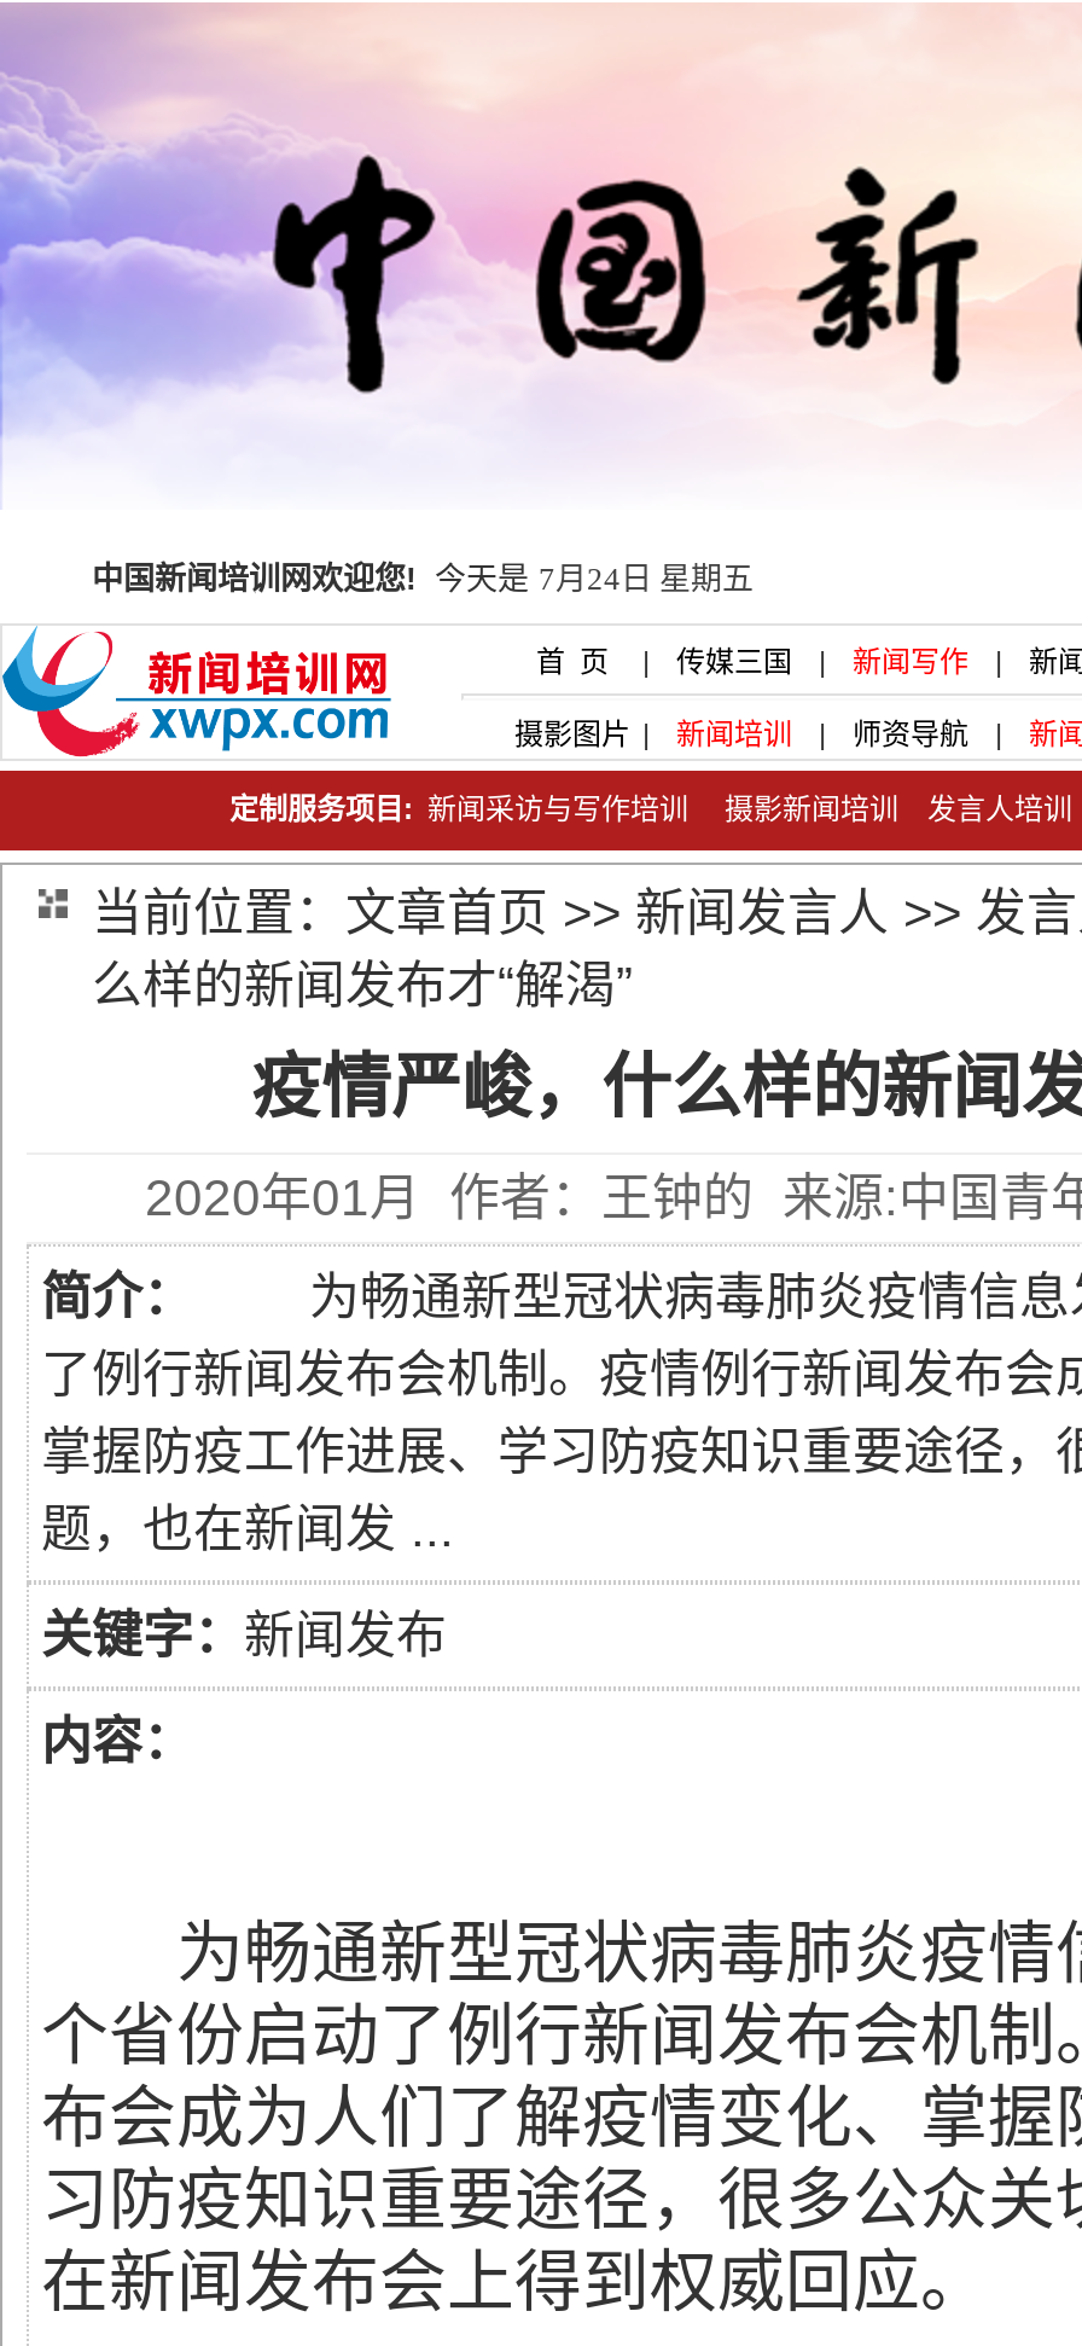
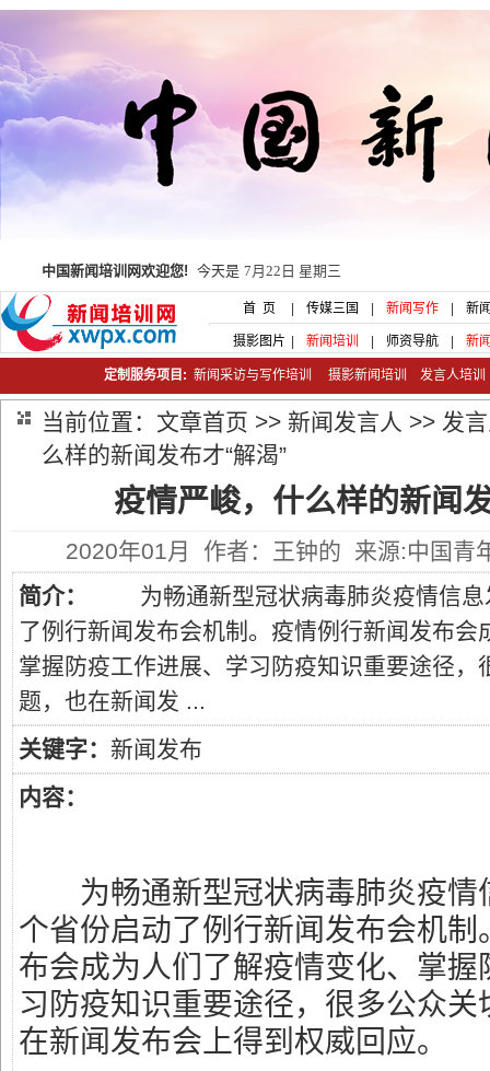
[92,561,754,597] 中国新闻培训网欢迎您!今天是7月24日 星期五 -> [42,263,341,279] 中国新闻培训网欢迎您!今天是7月22日 星期三

